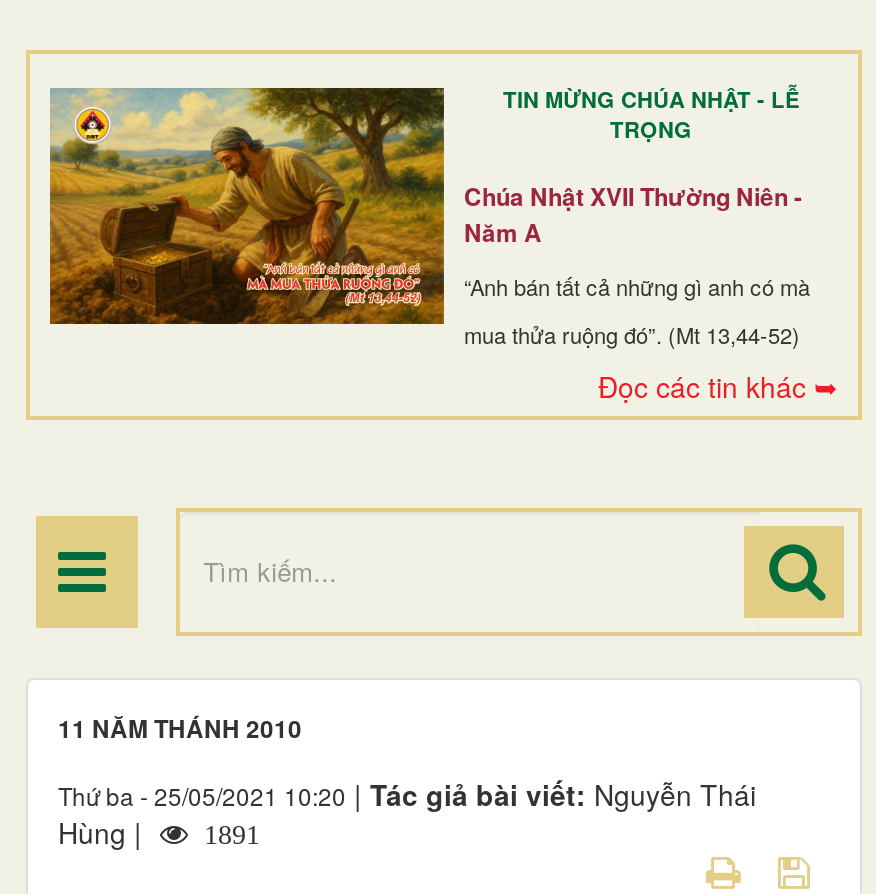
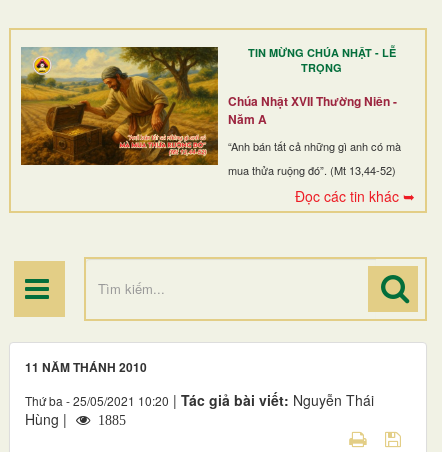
[188,819,260,847] 1891 -> [90,412,126,426] 1885

